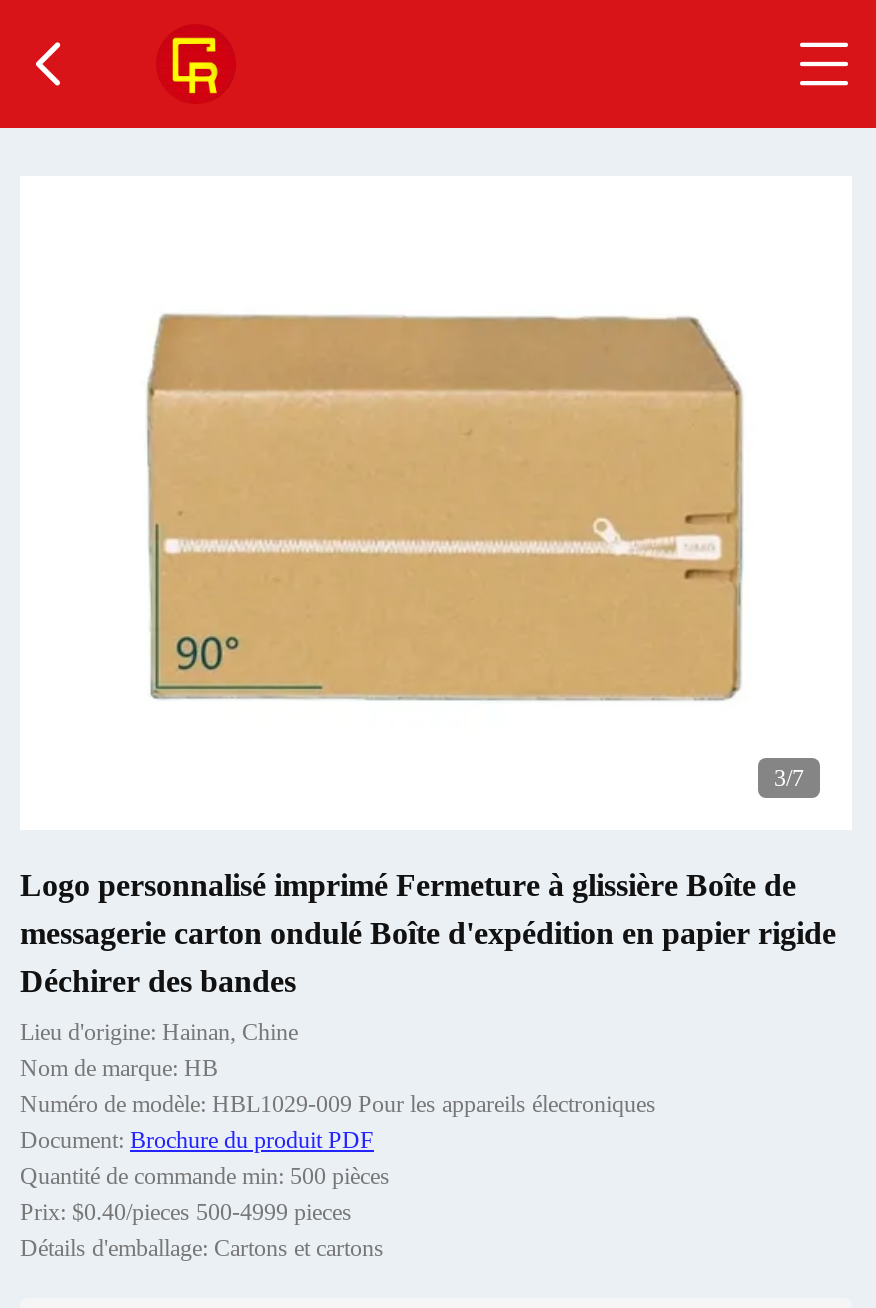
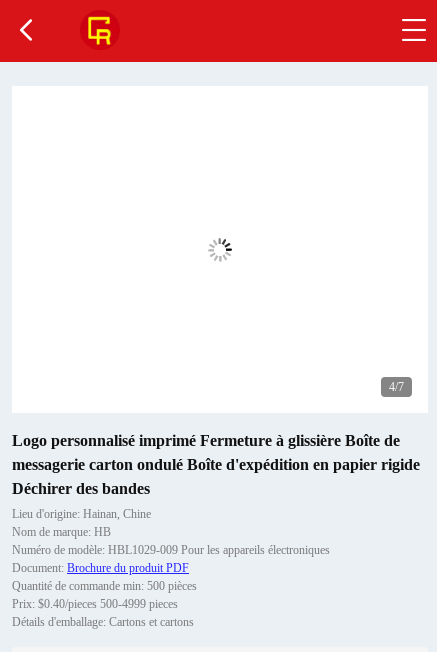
[146,312,744,702] [image] -> none

